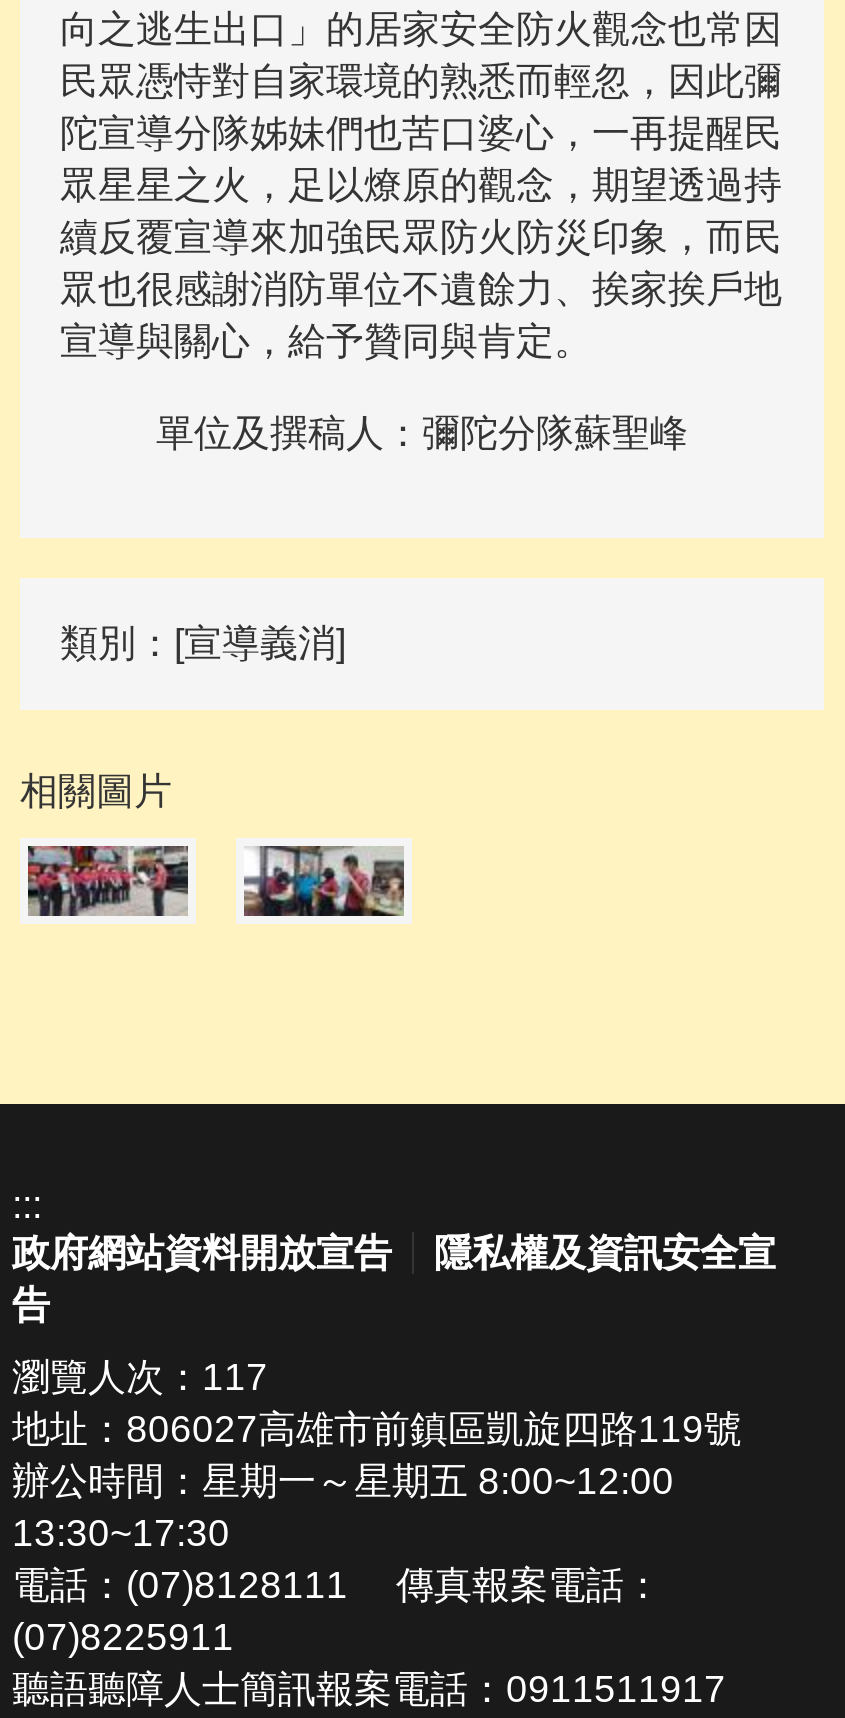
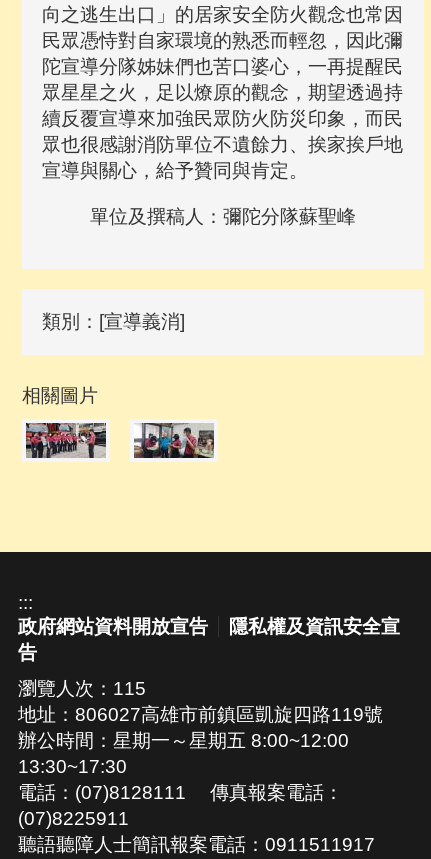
[12,1356,268,1398] 瀏覽人次：117 -> [18,678,146,699] 瀏覽人次：115

